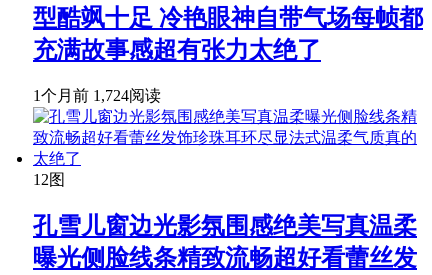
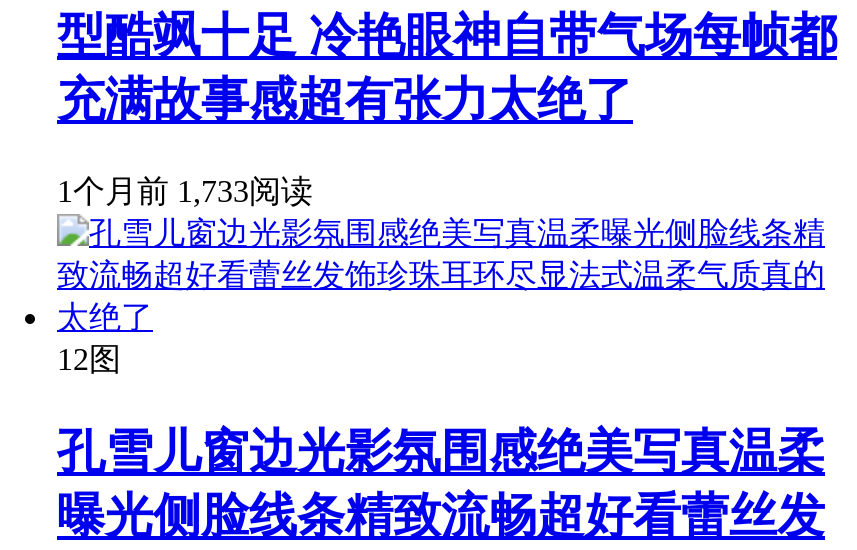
[33,87,161,104] 1个月前1,724阅读 -> [57,173,313,207] 1个月前1,733阅读

